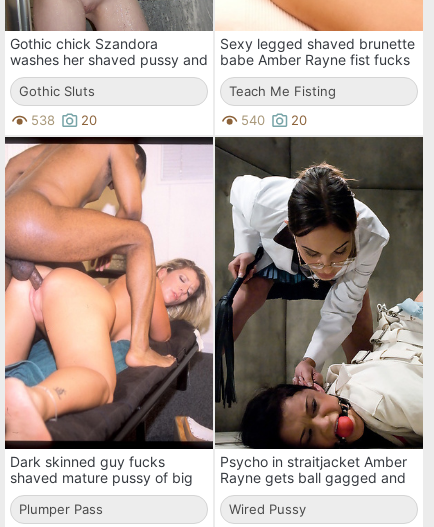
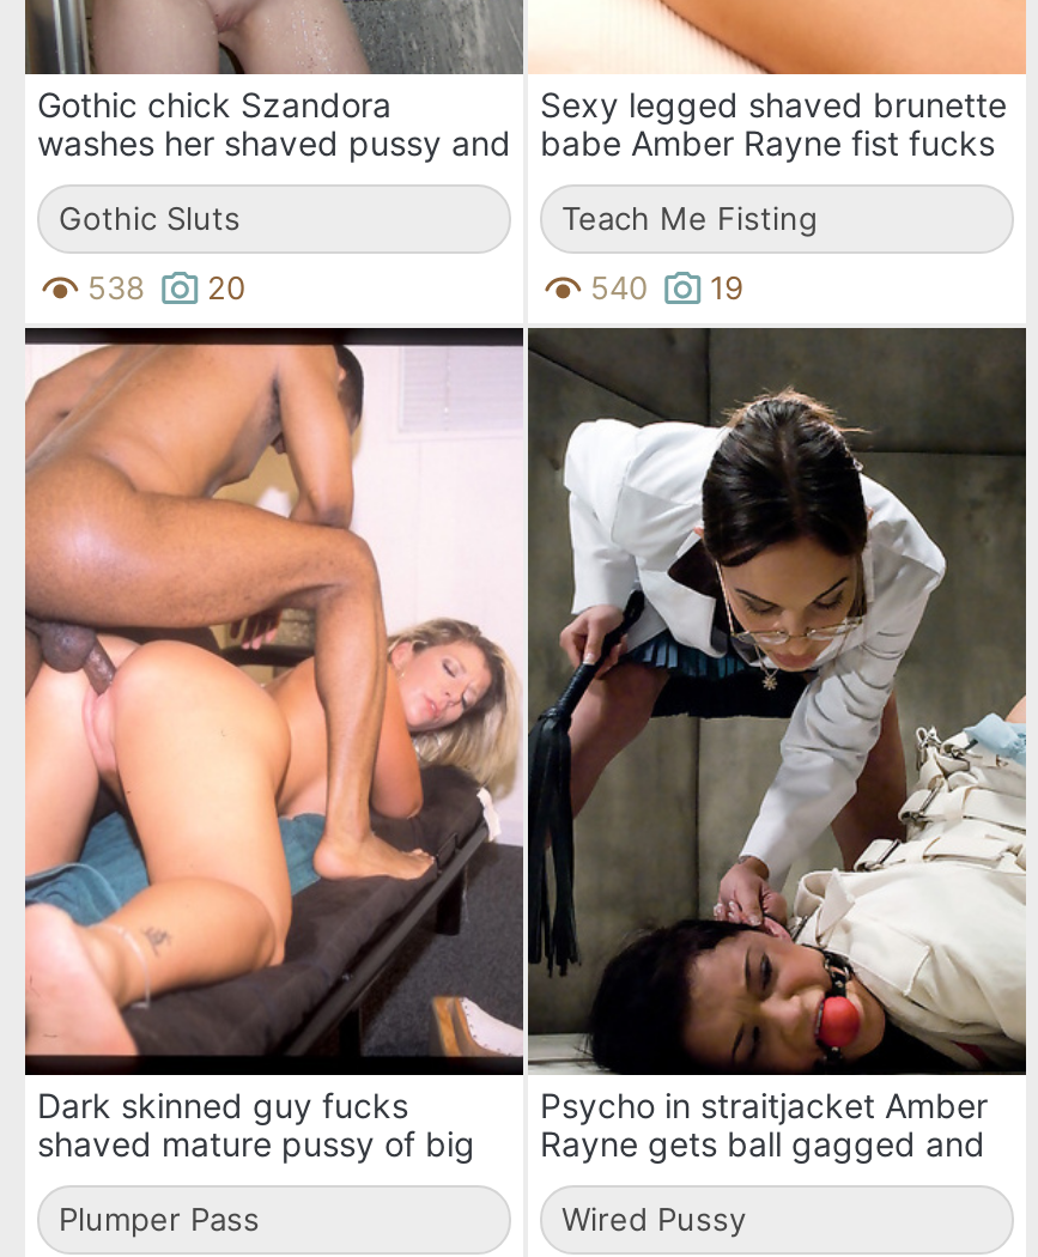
[241,112,307,128] 540 20 -> [590,268,743,306] 540 19

